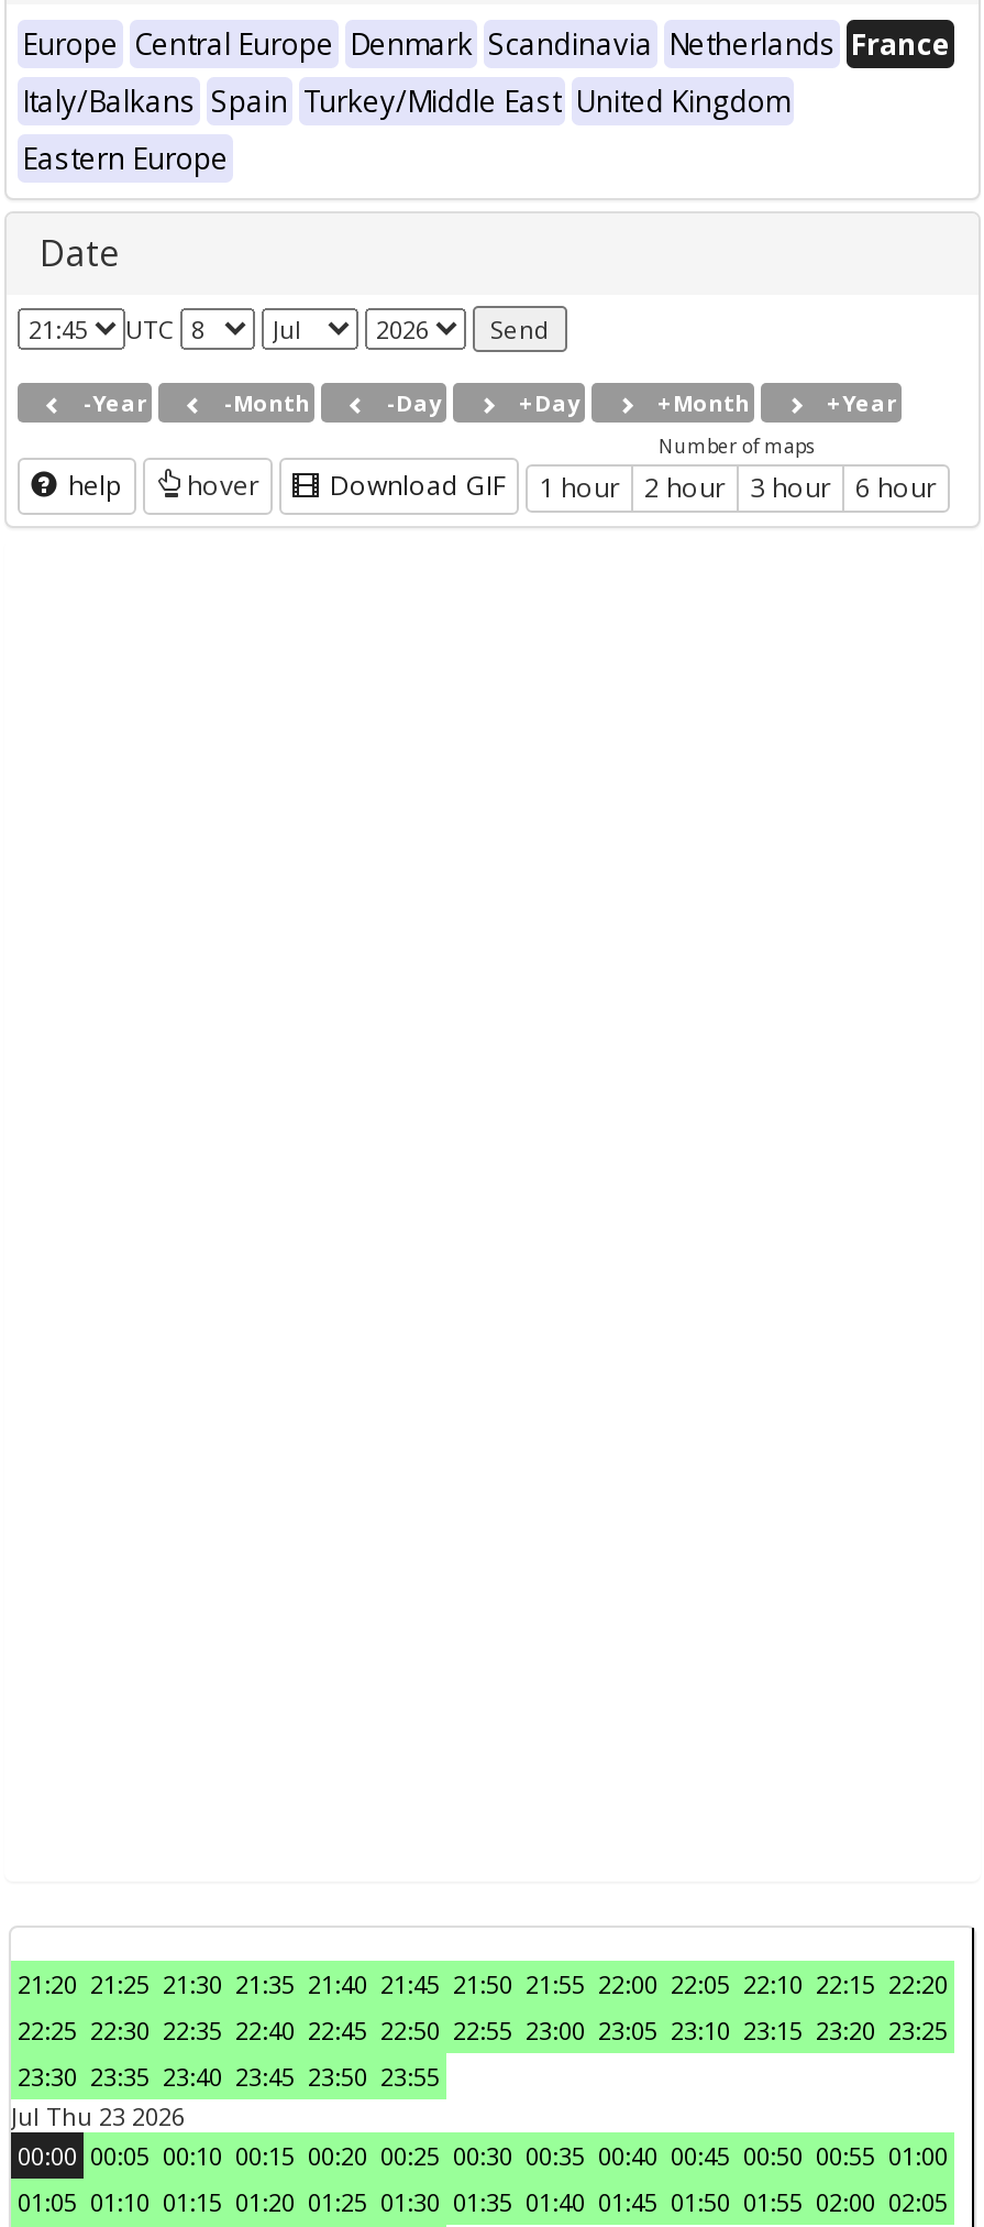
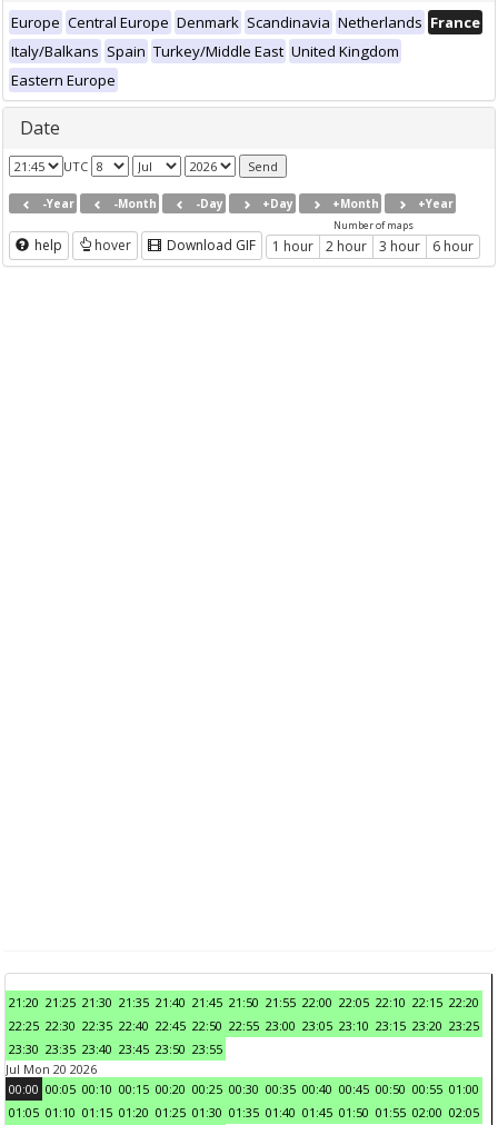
[11,2100,185,2133] Jul Thu 23 2026 -> [6,1061,97,1078] Jul Mon 20 2026

